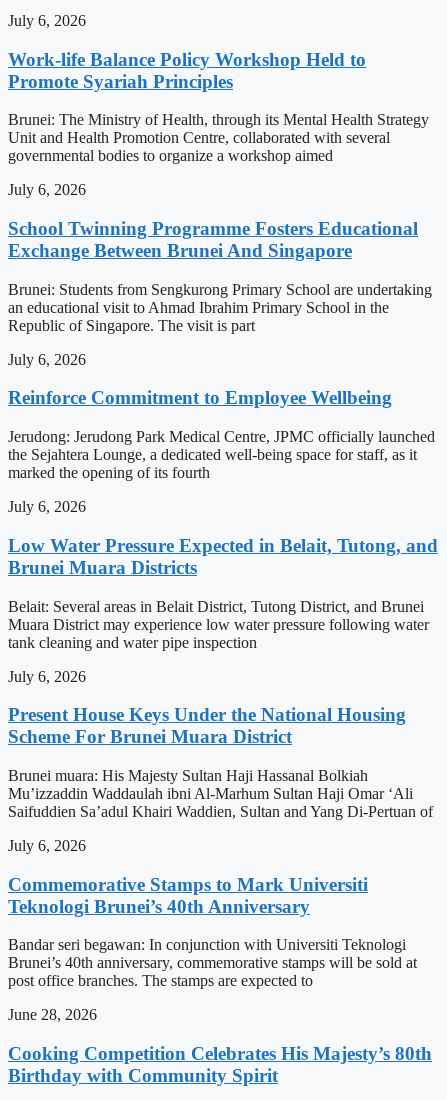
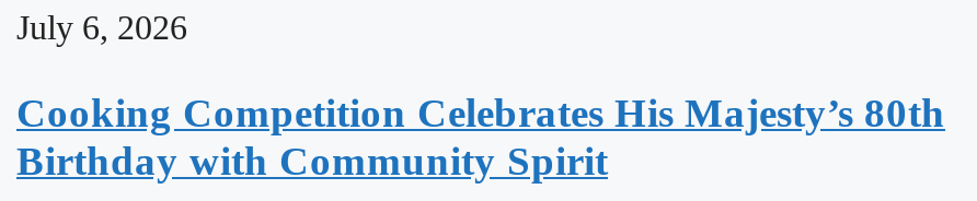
[8,48,438,1023] Work-life Balance Policy Workshop Held to | Promote Syariah Principles | Brunei: The Ministry of Health, through its Mental Health Strategy | Unit and Health Promotion Centre, collaborated with several | governmental bodies to organize a workshop aimed | July 6, 2026 | School Twinning Programme Fosters Educational | Exchange Between Brunei And Singapore | Brunei: Students from Sengkurong Primary School are undertaking | an educational visit to Ahmad Ibrahim Primary School in the | Republic of Singapore. The visit is part | July 6, 2026 | Reinforce Commitment to Employee Wellbeing | Jerudong: Jerudong Park Medical Centre, JPMC officially launched | the Sejahtera Lounge, a dedicated well-being space for staff, as it | marked the opening of its fourth | July 6, 2026 | Low Water Pressure Expected in Belait, Tutong, and | Brunei Muara Districts | Belait: Several areas in Belait District, Tutong District, and Brunei | Muara District may experience low water pressure following water | tank cleaning and water pipe inspection | July 6, 2026 | Present House Keys Under the National Housing | Scheme For Brunei Muara District | Brunei muara: His Majesty Sultan Haji Hassanal Bolkiah | Mu’izzaddin Waddaulah ibni Al-Marhum Sultan Haji Omar ‘Ali | Saifuddien Sa’adul Khairi Waddien, Sultan and Yang Di-Pertuan of | July 6, 2026 | Commemorative Stamps to Mark Universiti | Teknologi Brunei’s 40th Anniversary | Bandar seri begawan: In conjunction with Universiti Teknologi | Brunei’s 40th anniversary, commemorative stamps will be sold at | post office branches. The stamps are expected to | June 28, 2026 -> none

